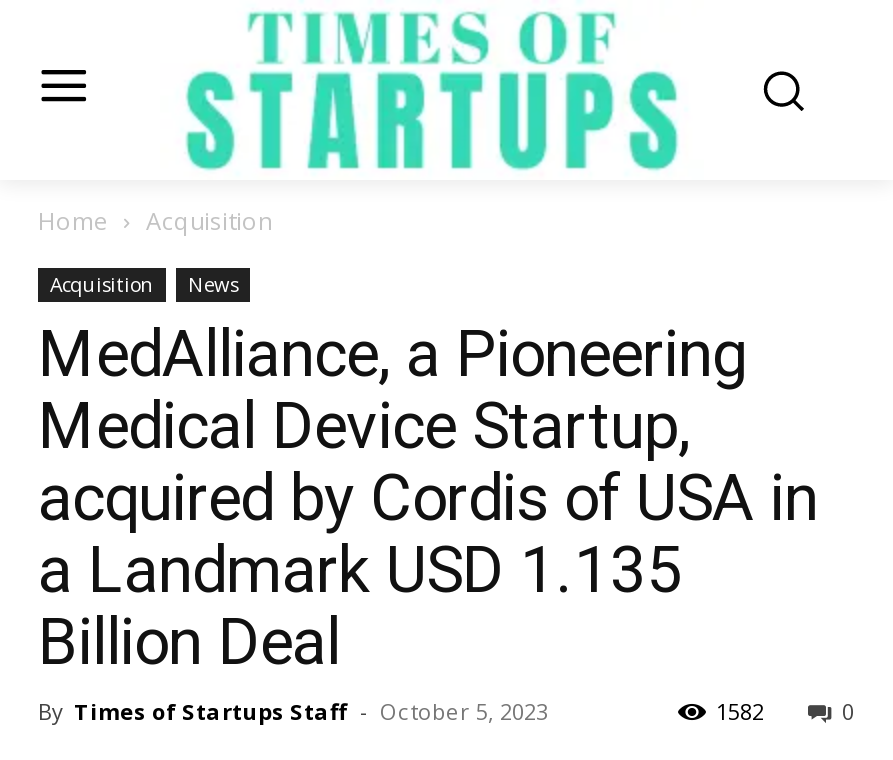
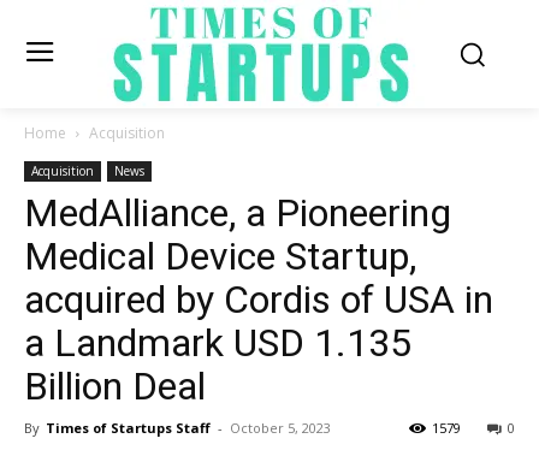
[716,696,764,726] 1582 -> [432,419,461,437] 1579

